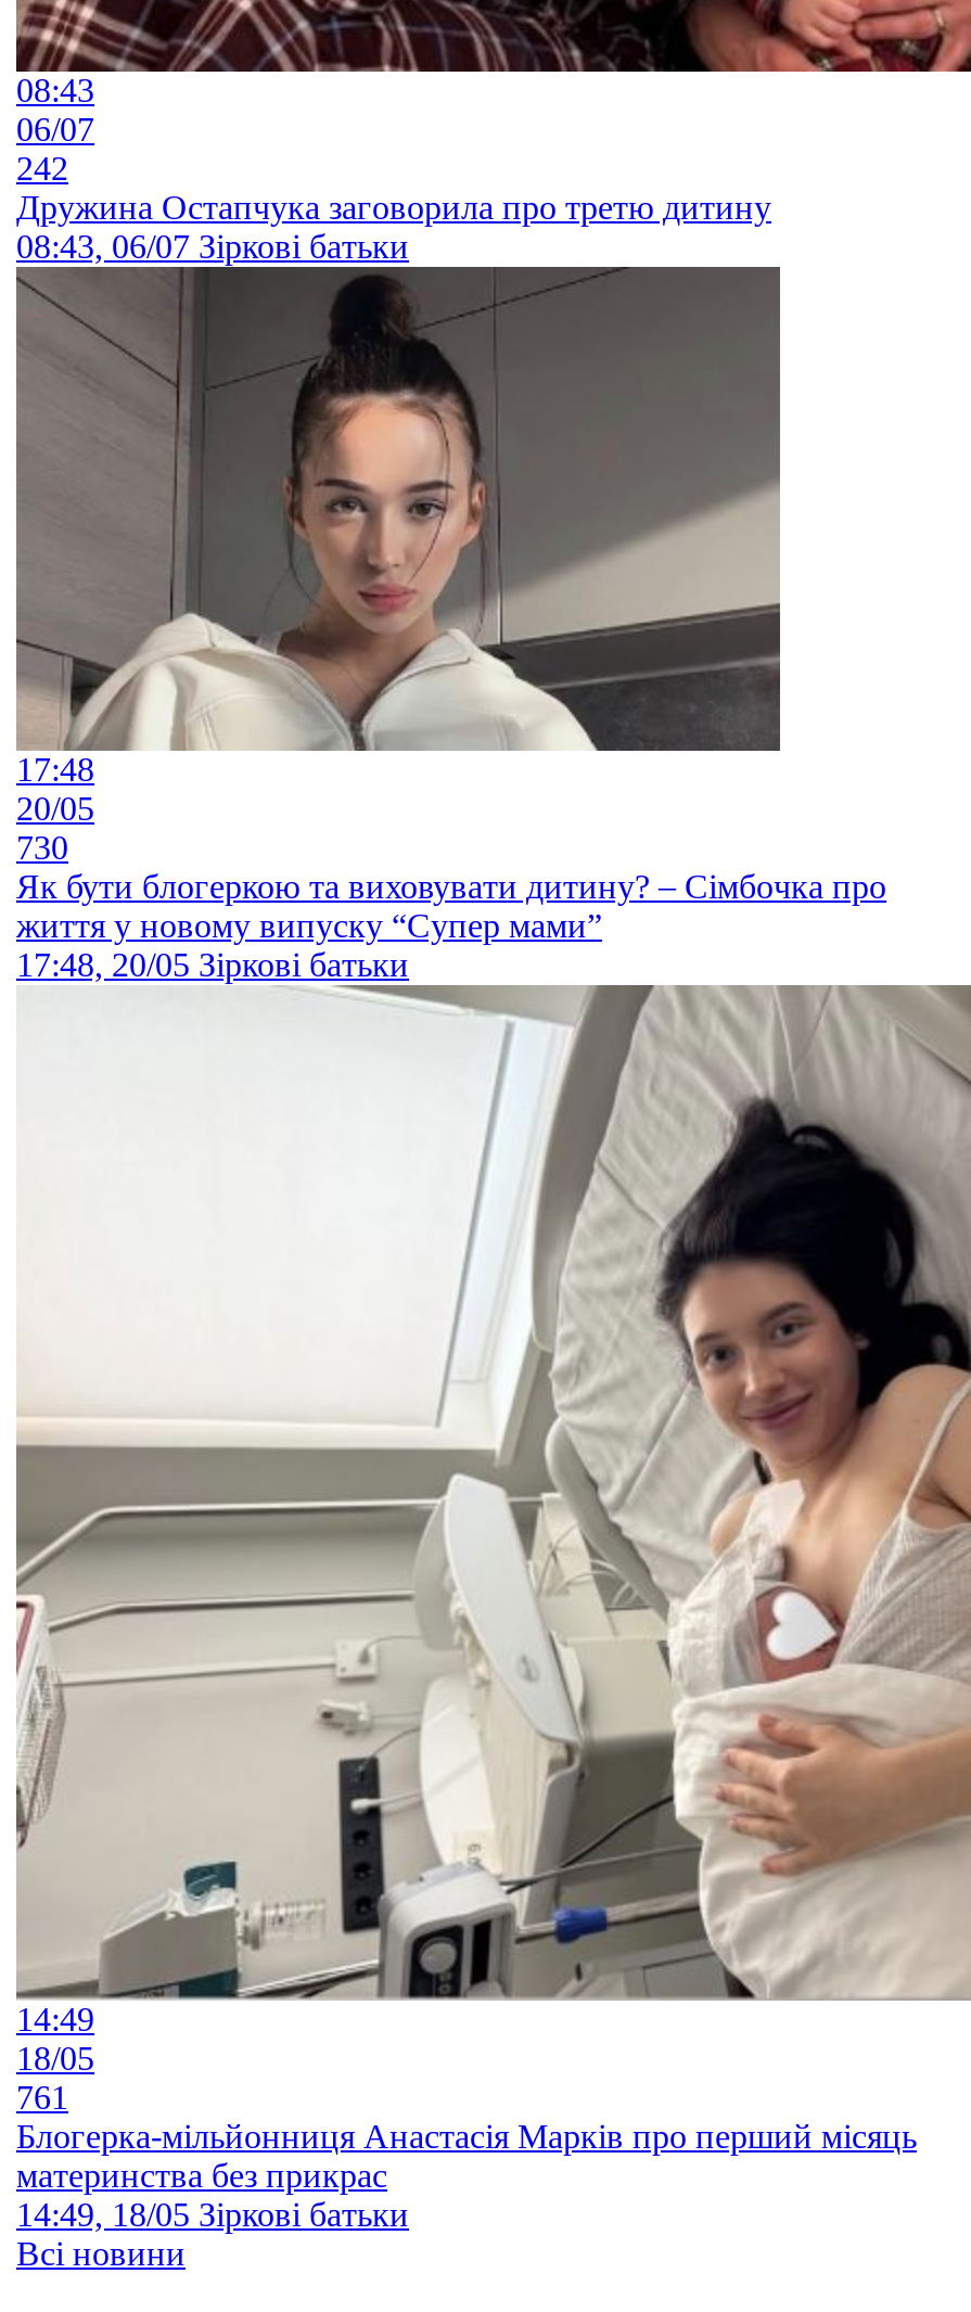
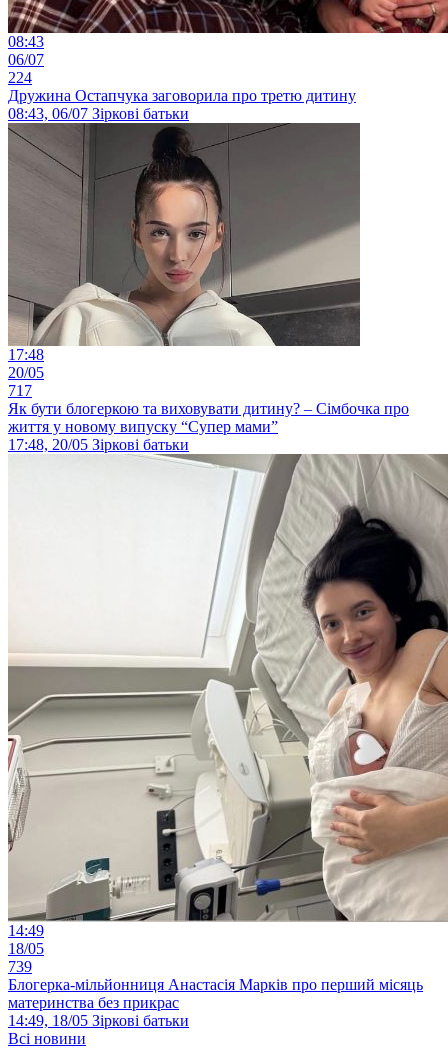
[16,150,68,187] 242 -> [8,69,32,86] 224
[16,830,68,866] 730 -> [8,382,32,399] 717
[16,2079,68,2116] 761 -> [8,958,32,975] 739

